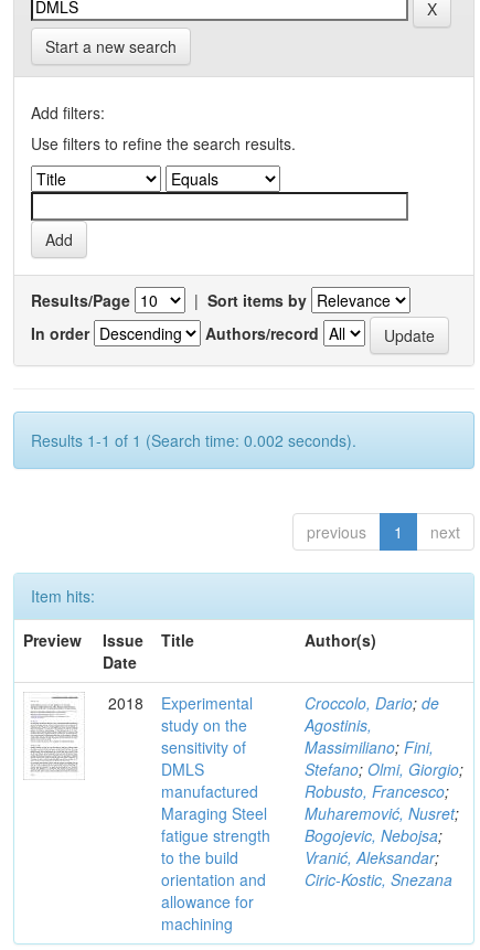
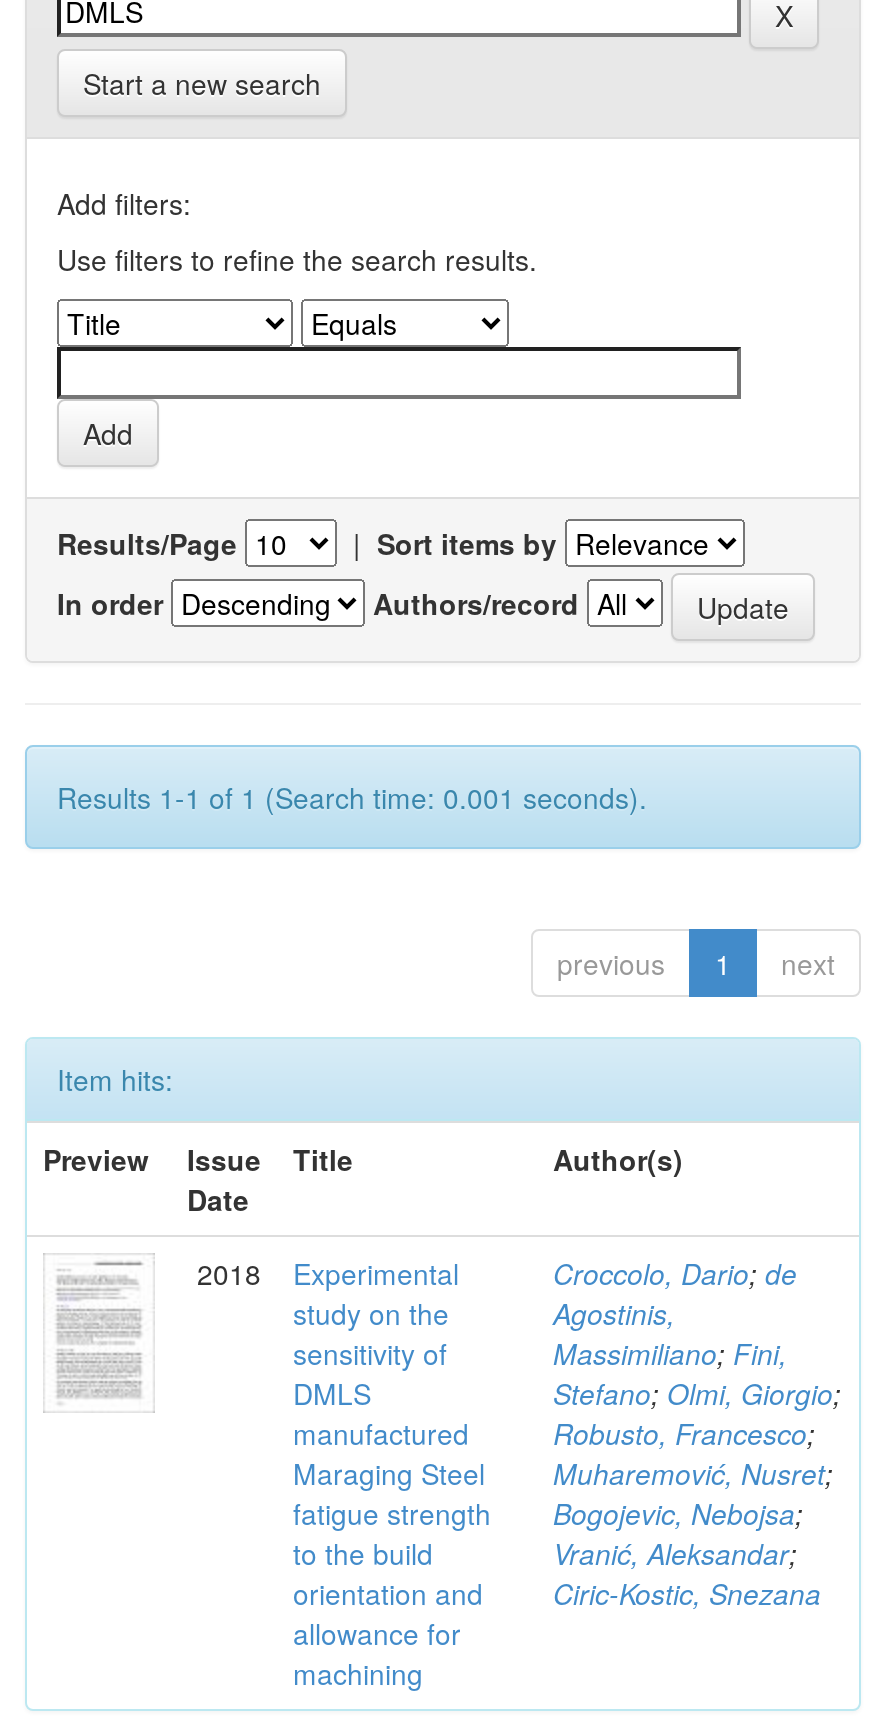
[31,429,356,451] Results 1-1 of 1 (Search time: 0.002 seconds). -> [57,777,647,817] Results 1-1 of 1 (Search time: 0.001 seconds).

